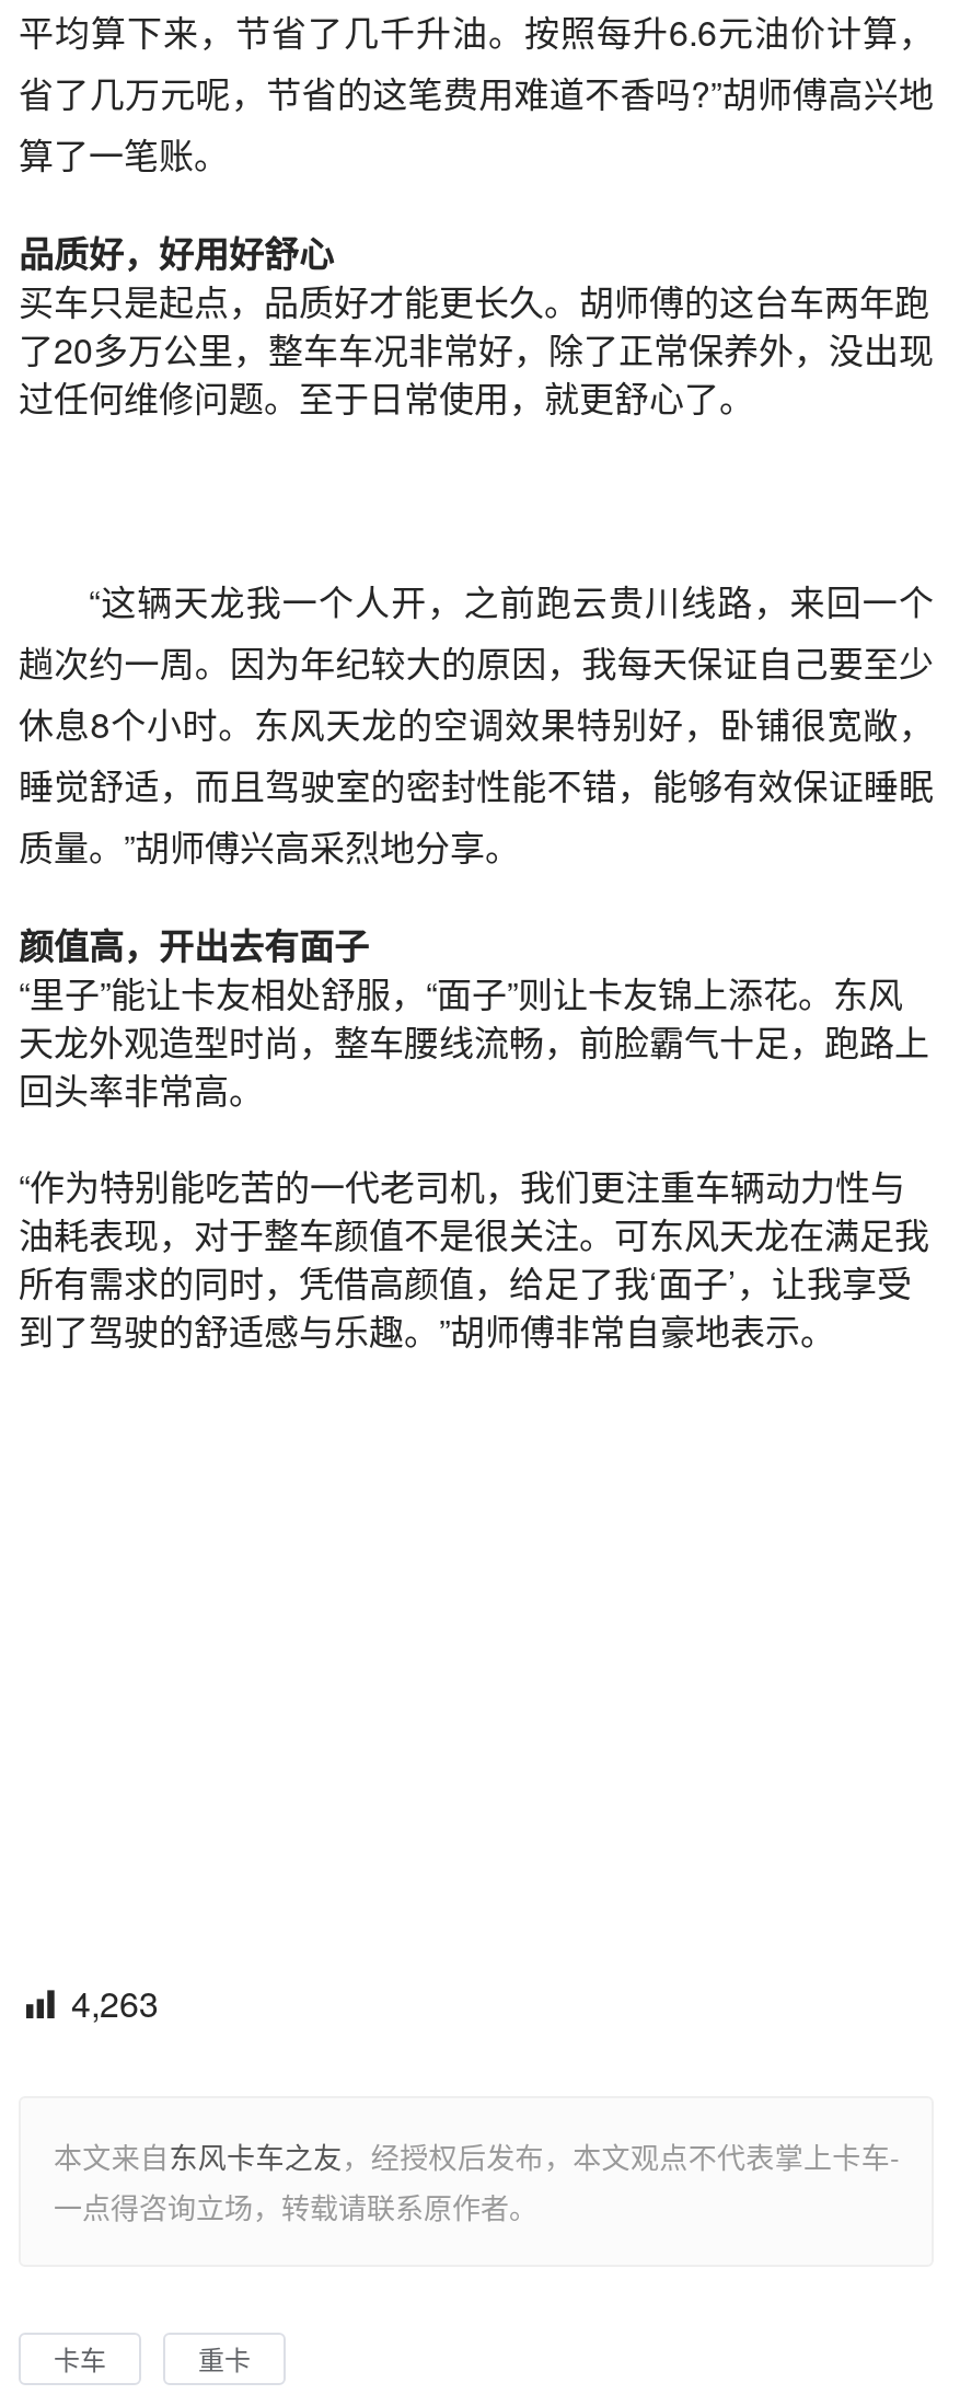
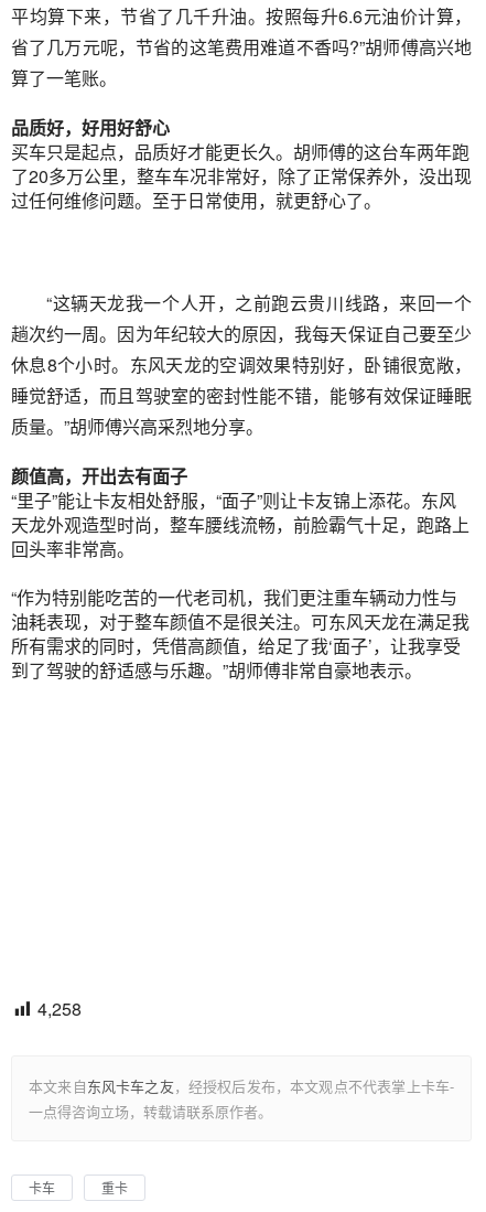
[71,1977,159,2028] 4,263 -> [37,996,82,1021] 4,258

